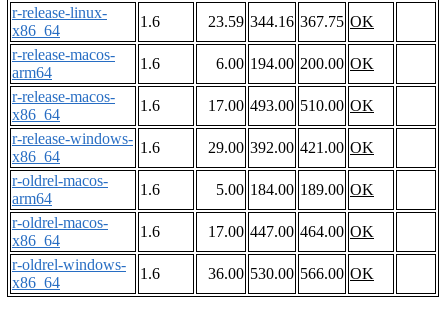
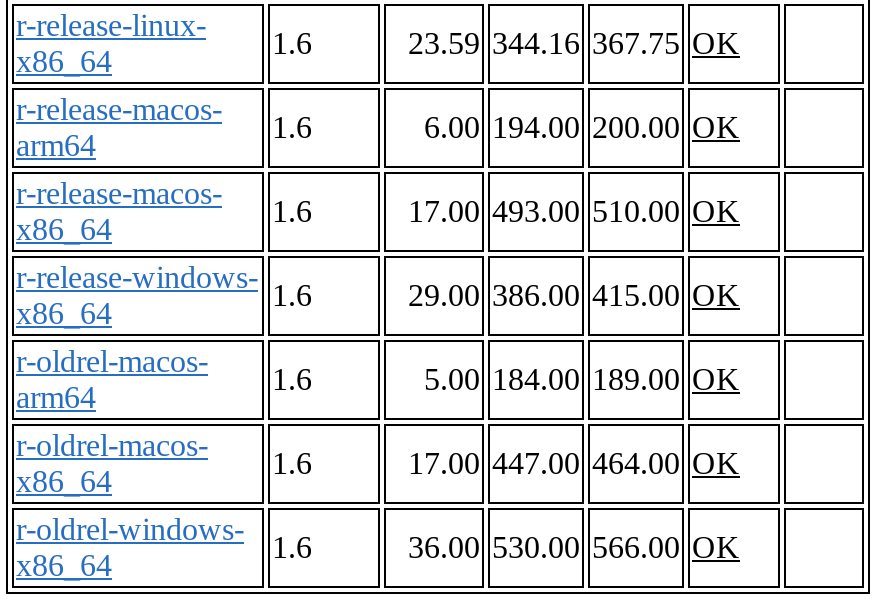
[208,139,374,156] 29.00 392.00 421.00 OK -> [408,279,740,313] 29.00 386.00 415.00 OK

